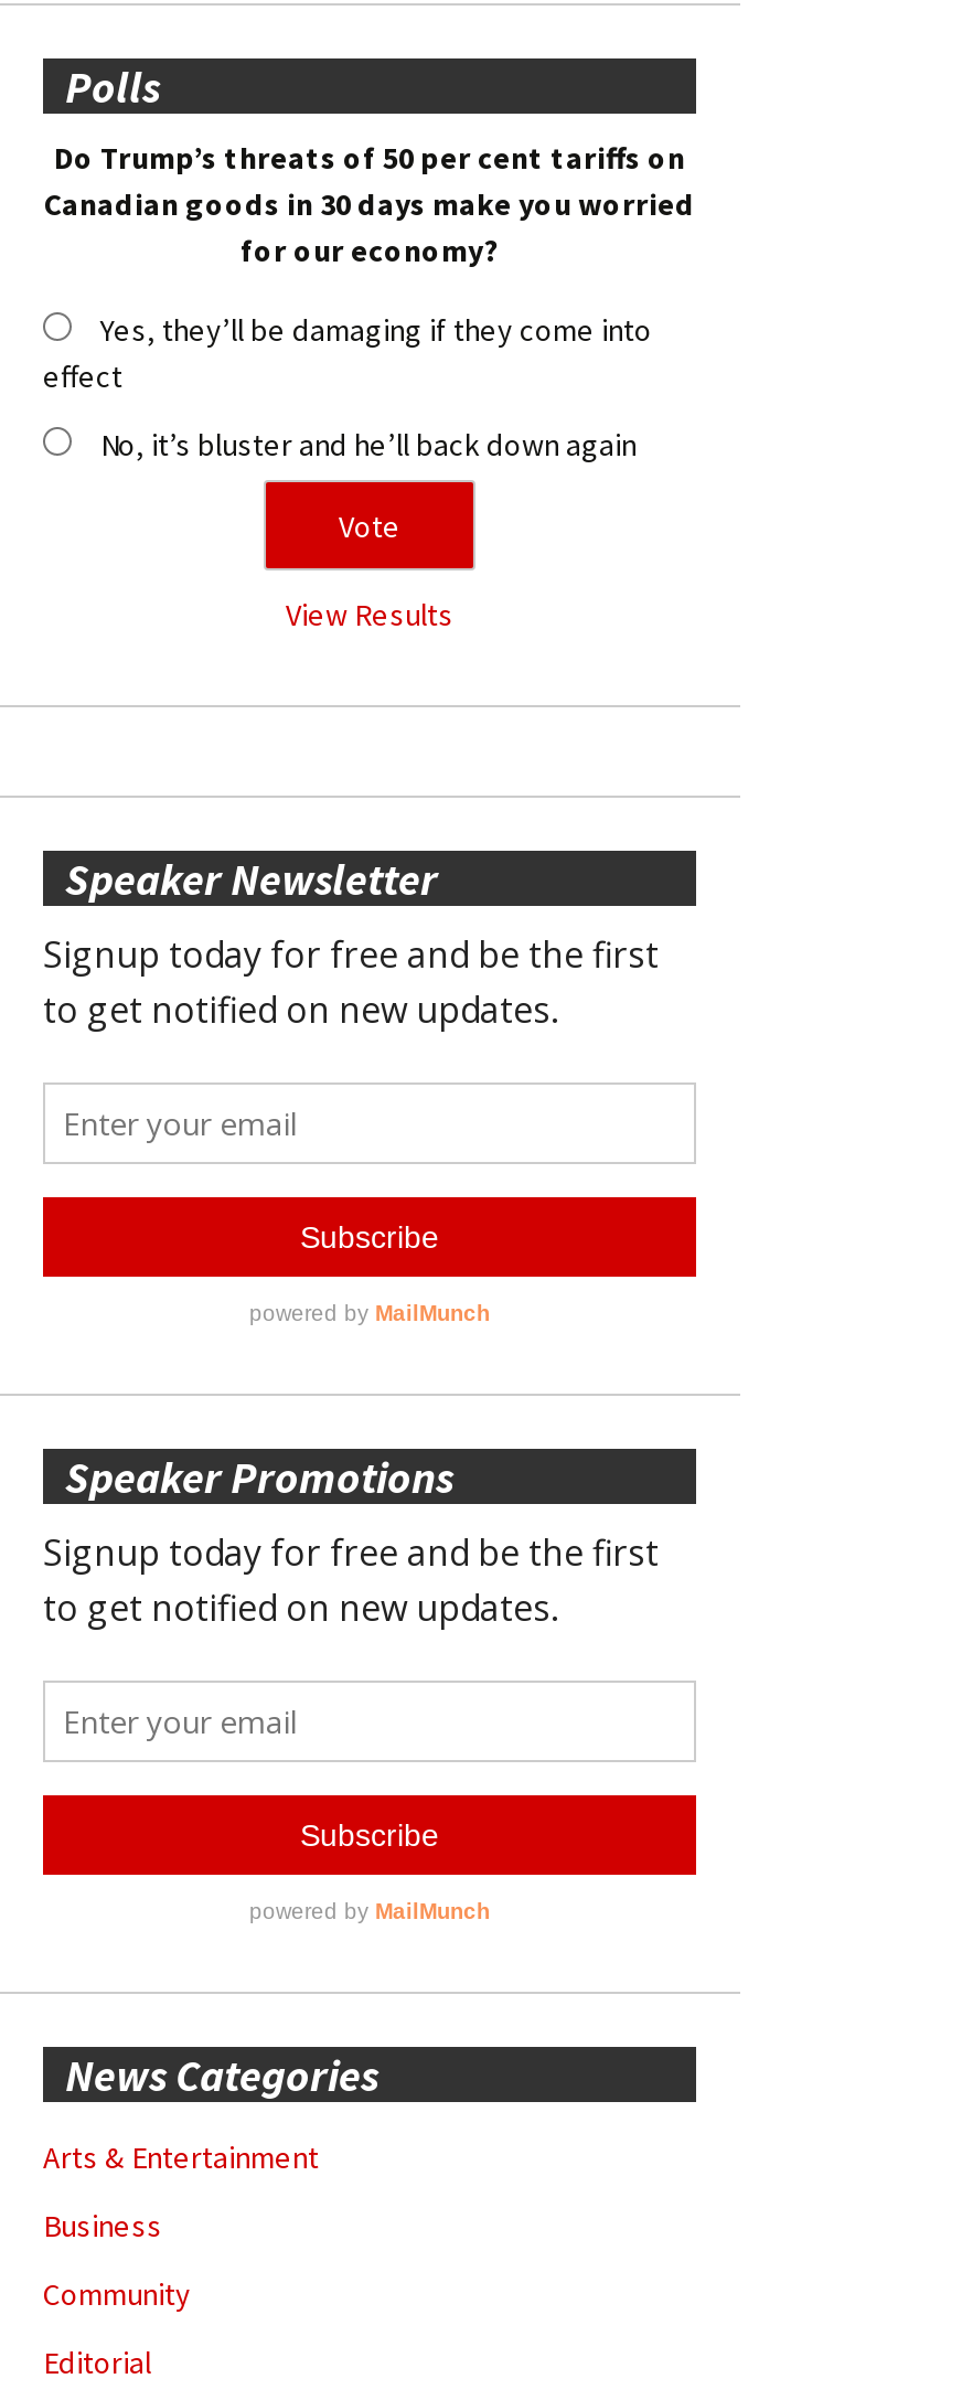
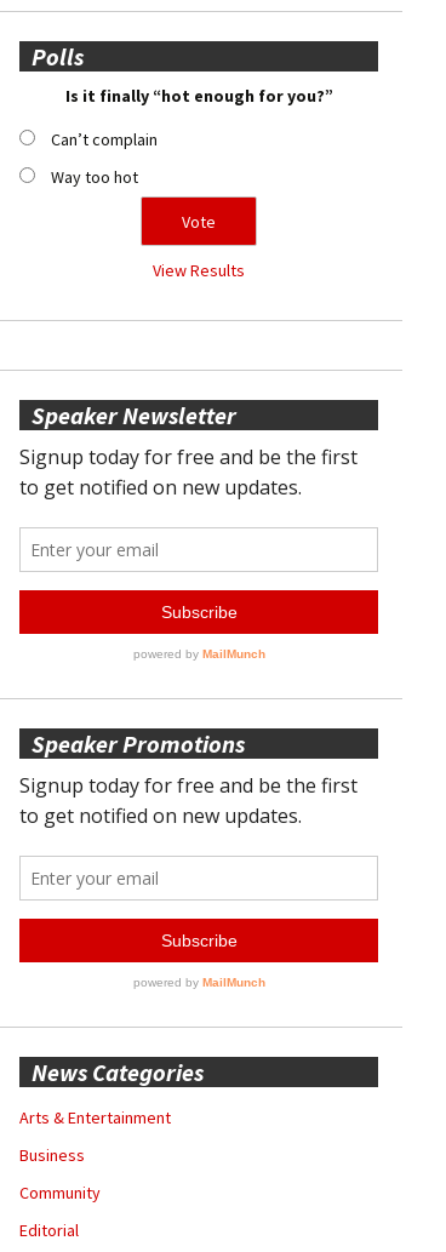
[44,139,695,271] Do Trump’s threats of 50 per cent tariffs on | Canadian goods in 30 days make you worried | for our economy? -> [65,85,333,106] Is it finally “hot enough for you?”
[43,311,652,397] Yes, they’ll be damaging if they come into | effect -> [51,128,158,150] Can’t complain
[100,425,637,465] No, it’s bluster and he’ll back down again -> [51,166,138,188] Way too hot

